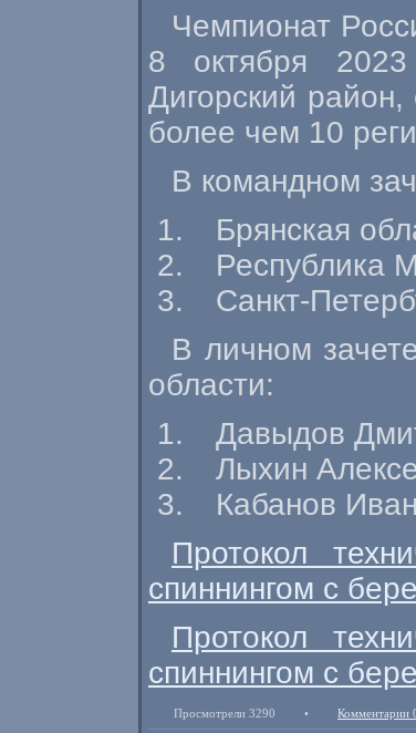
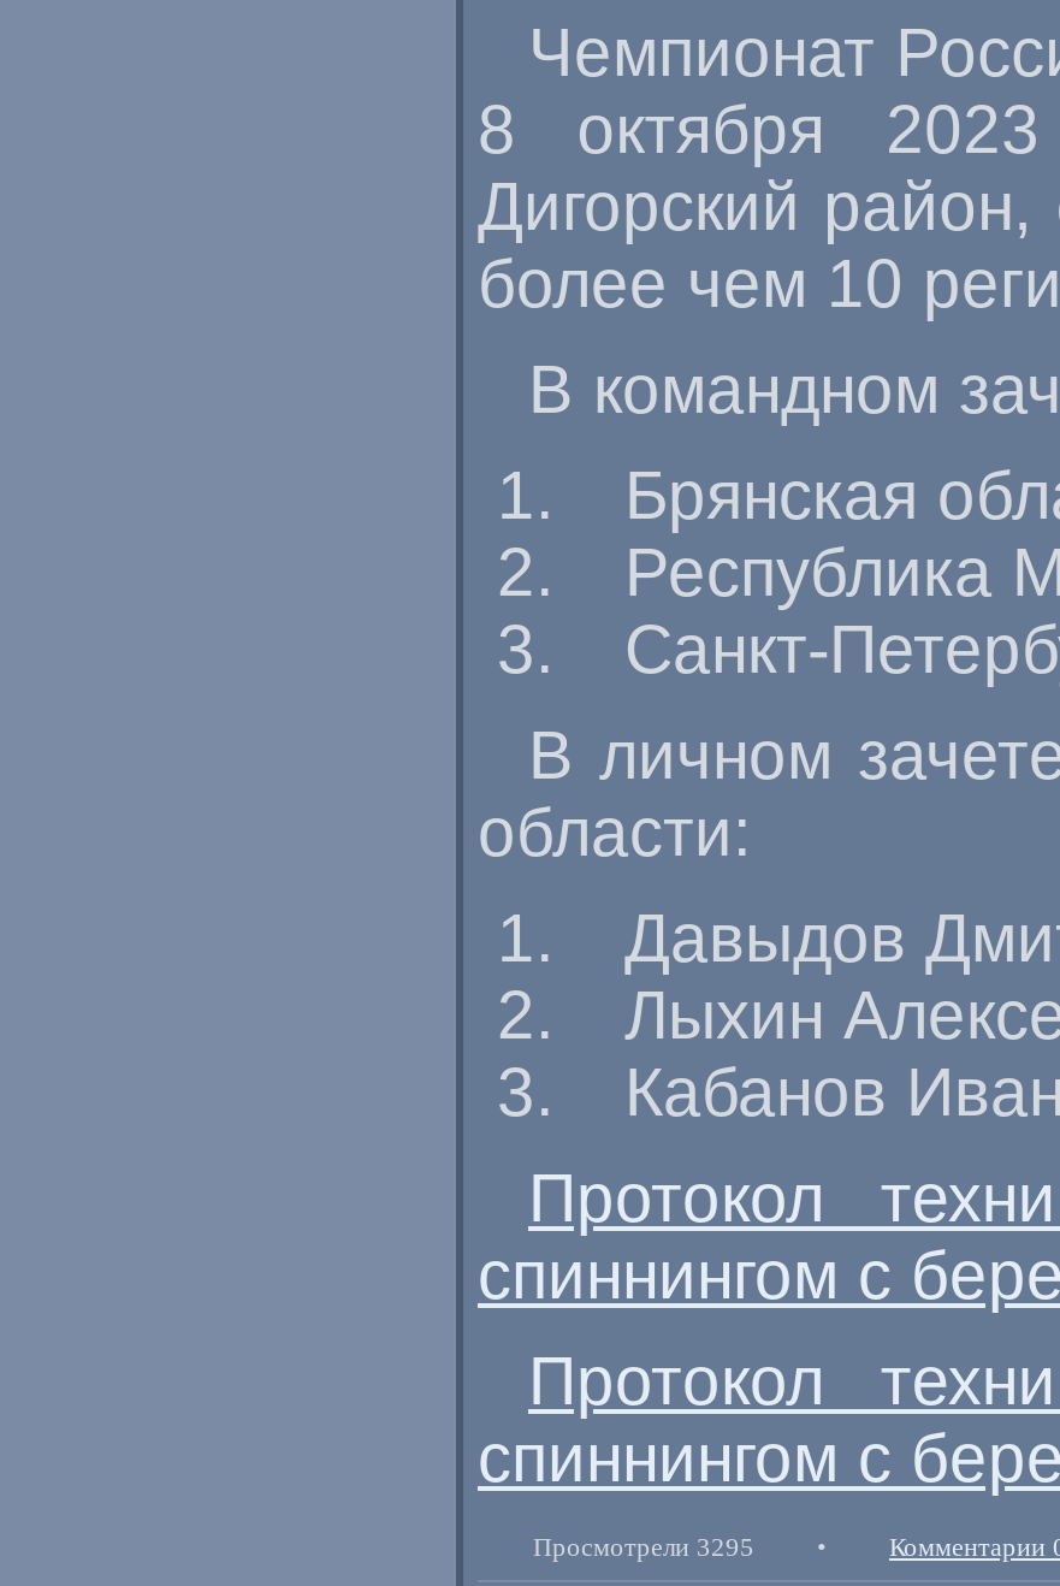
[174,706,275,720] Просмотрели 3290 -> [533,1532,754,1561] Просмотрели 3295

